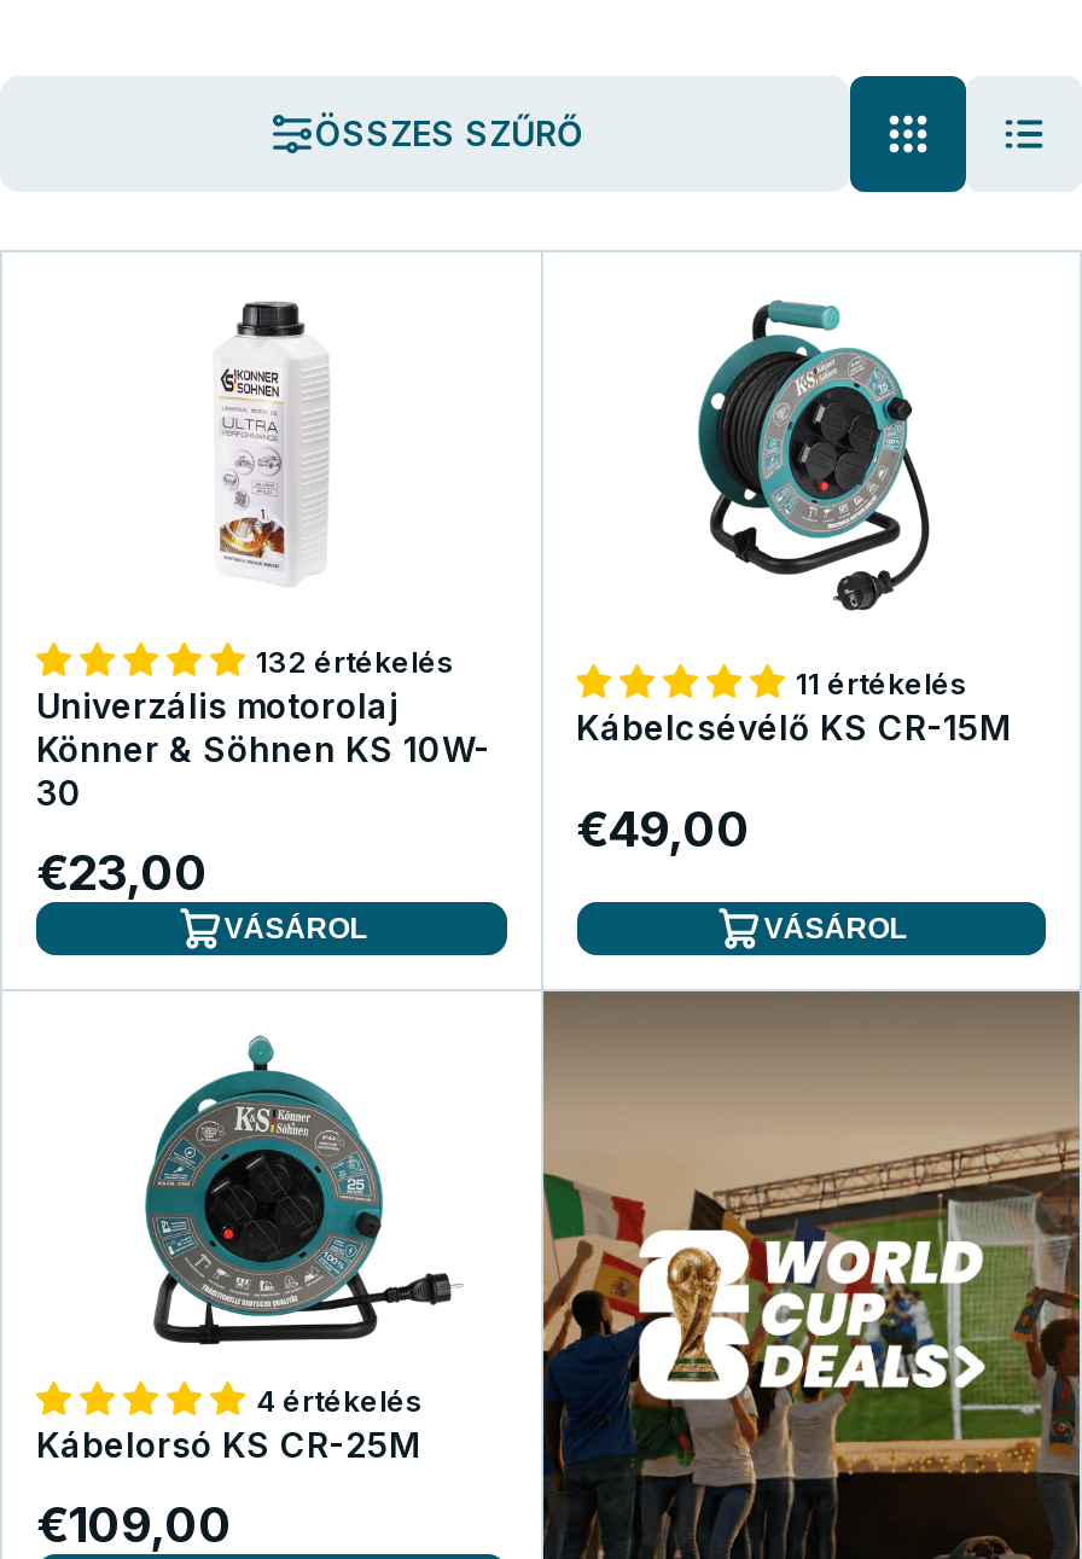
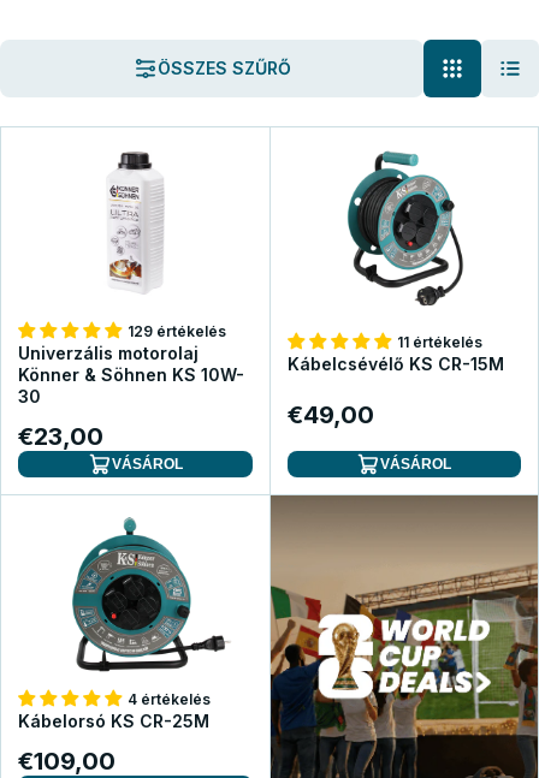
[256,643,454,679] 132 értékelés -> [128,322,226,340] 129 értékelés

